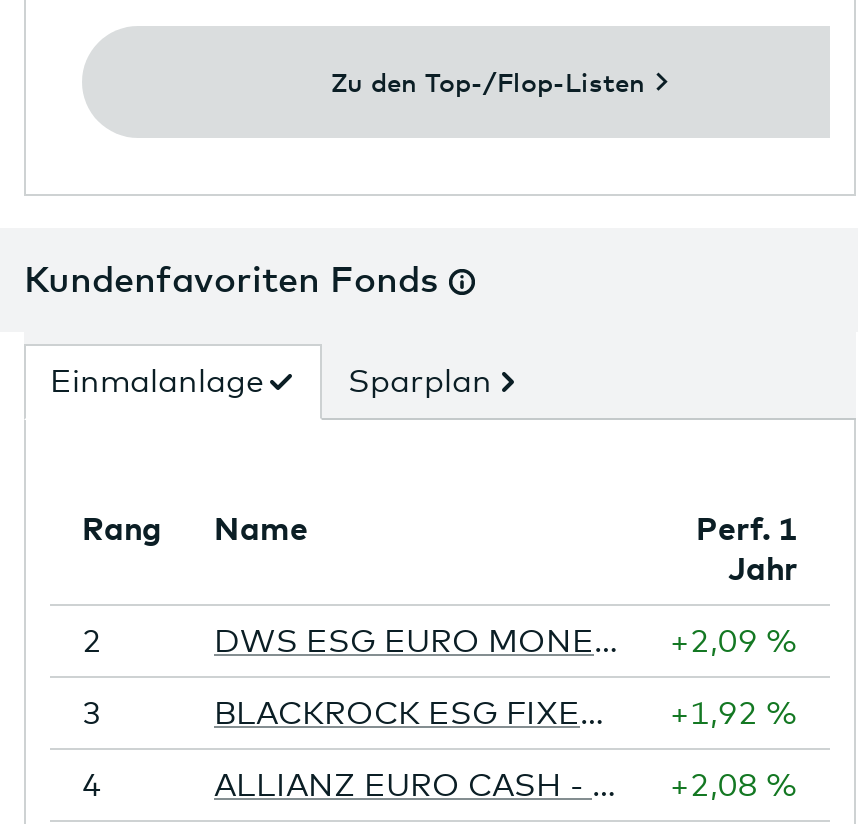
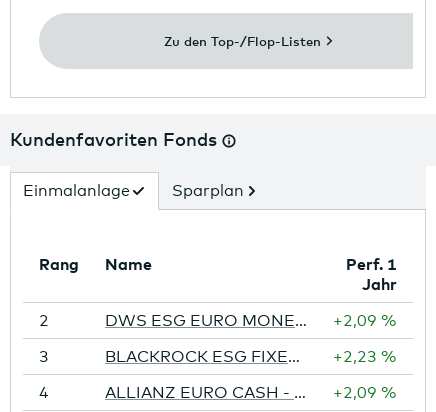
[670,694,798,732] +1,92 % -> [333,347,397,366] +2,23 %
[670,766,798,804] +2,08 % -> [333,383,397,402] +2,09 %

